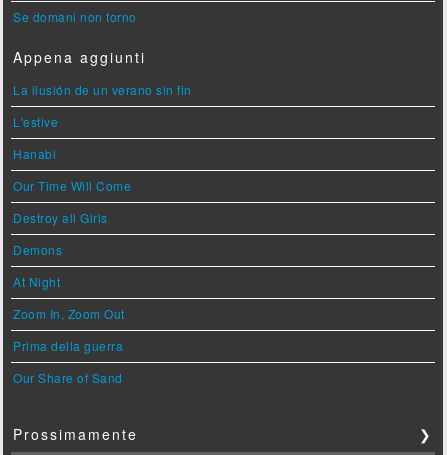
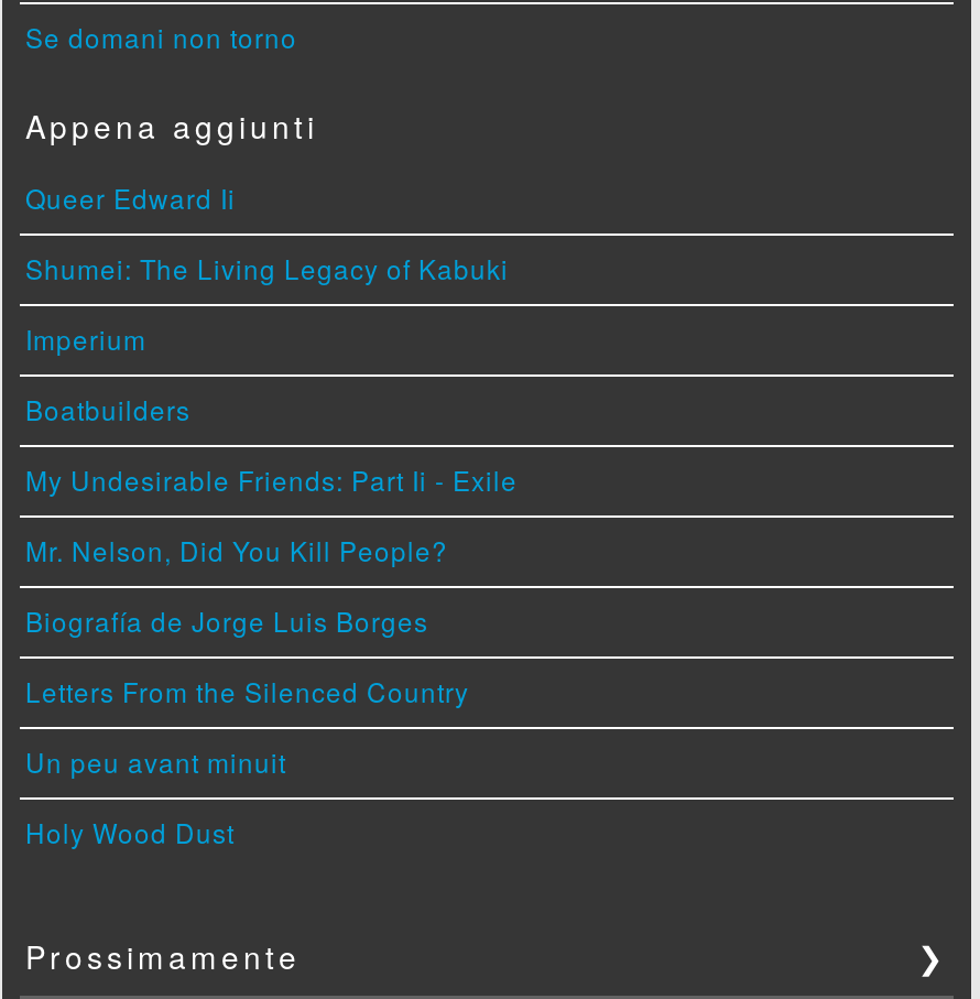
[13,81,192,98] La ilusión de un verano sin fin -> [25,180,236,217] Queer Edward Ii
[13,113,58,130] L'estive -> [25,250,509,287] Shumei: The Living Legacy of Kabuki
[13,145,56,162] Hanabi -> [25,321,146,358] Imperium
[13,177,131,194] Our Time Will Come -> [25,391,190,428] Boatbuilders
[13,209,108,226] Destroy all Girls -> [25,462,518,499] My Undesirable Friends: Part Ii - Exile
[13,241,62,258] Demons -> [25,532,448,569] Mr. Nelson, Did You Kill People?
[13,273,60,290] At Night -> [25,602,428,640] Biografía de Jorge Luis Borges
[13,305,125,322] Zoom In, Zoom Out -> [25,673,469,710] Letters From the Silenced Country
[13,337,123,354] Prima della guerra -> [25,743,286,781] Un peu avant minuit
[13,369,123,386] Our Share of Sand -> [25,814,235,851] Holy Wood Dust

